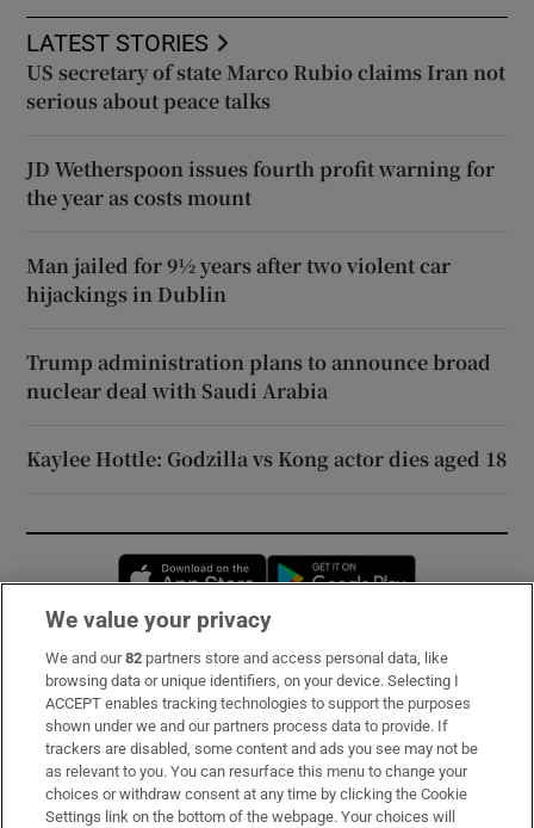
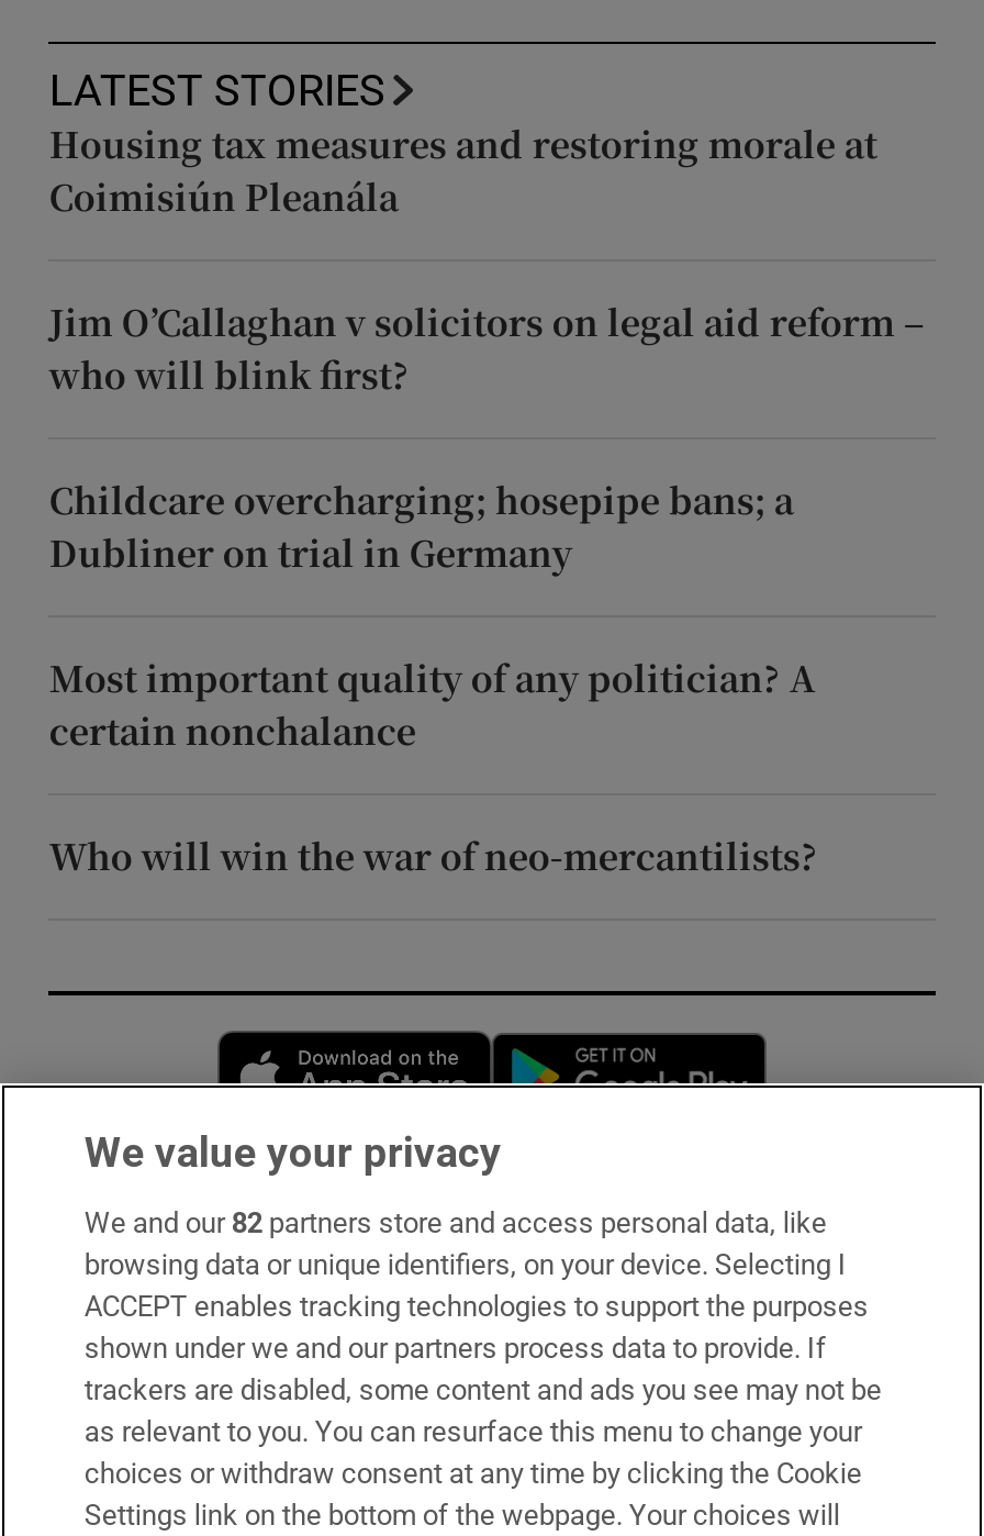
[27,59,506,115] US secretary of state Marco Rubio claims Iran not | serious about peace talks -> [49,119,877,222] Housing tax measures and restoring morale at | Coimisiún Pleanála
[27,155,495,211] JD Wetherspoon issues fourth profit warning for | the year as costs mount -> [49,297,923,400] Jim O’Callaghan v solicitors on legal aid reform – | who will blink first?
[27,252,451,308] Man jailed for 9½ years after two violent car | hijackings in Dublin -> [49,475,794,578] Childcare overcharging; hosepipe bans; a | Dubliner on trial in Germany
[27,348,492,405] Trump administration plans to announce broad | nuclear deal with Saudi Arabia -> [49,653,816,756] Most important quality of any politician? A | certain nonchalance
[27,445,507,473] Kaylee Hottle: Godzilla vs Kong actor dies aged 18 -> [49,831,818,881] Who will win the war of neo-mercantilists?

